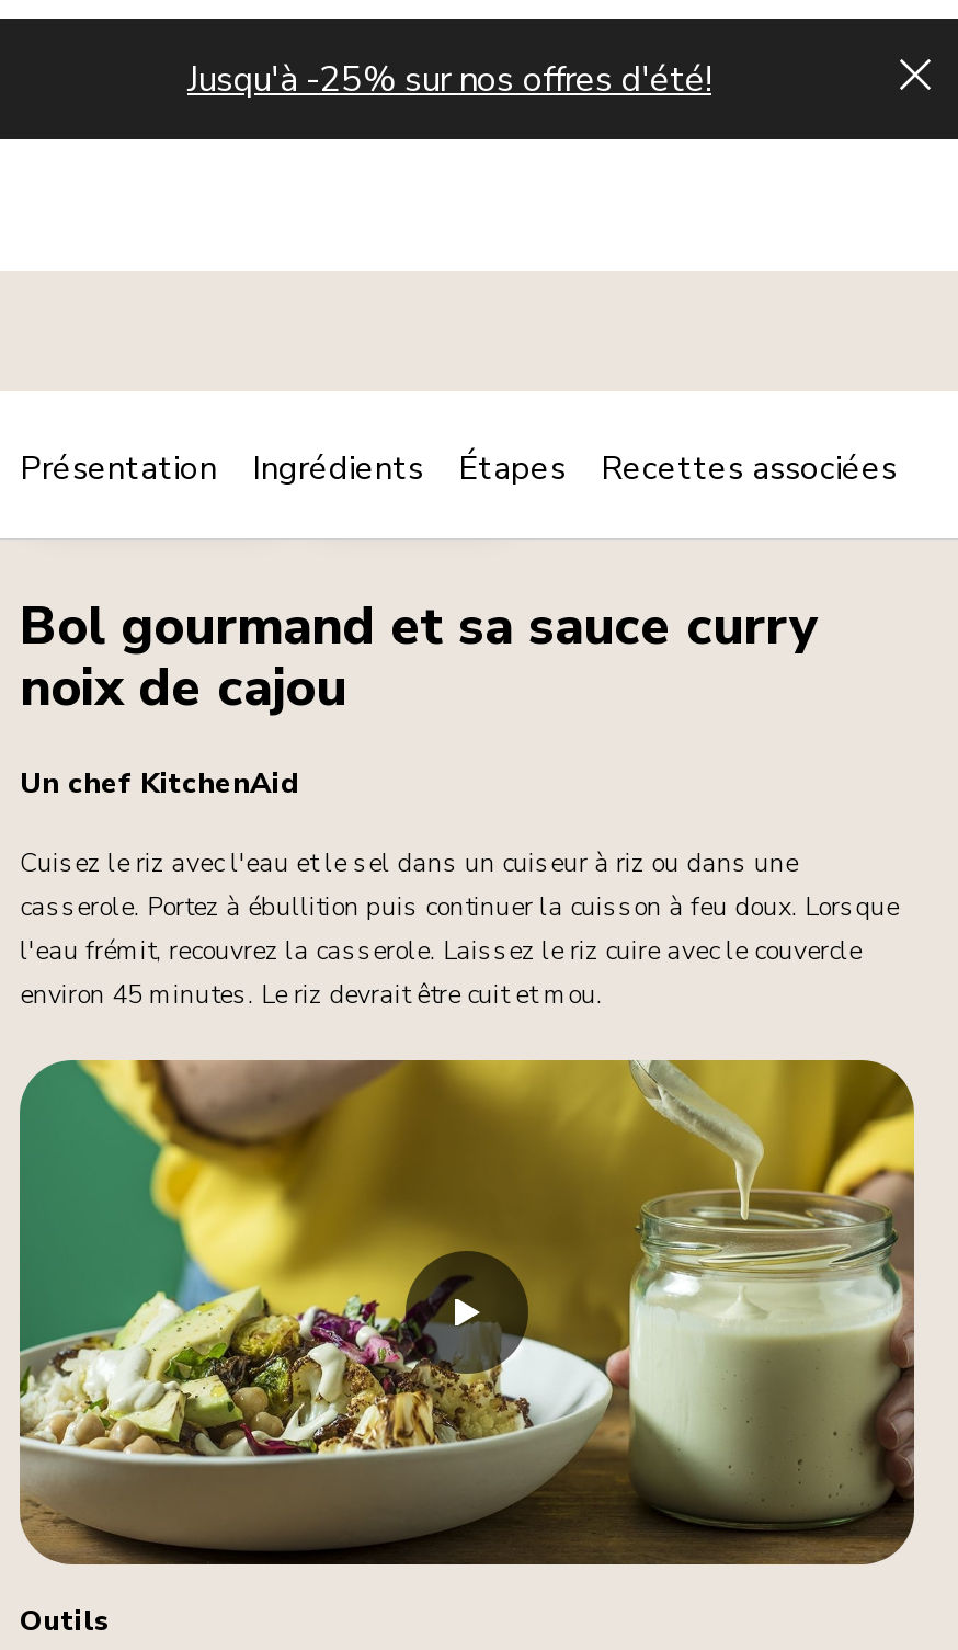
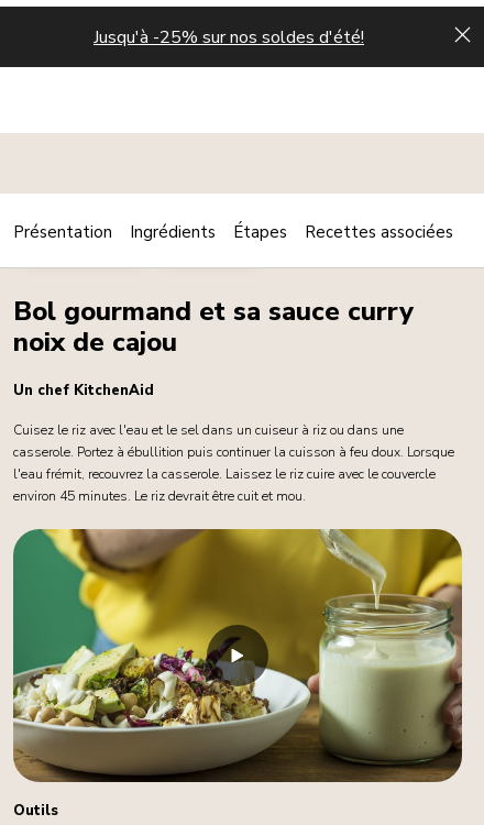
[187,55,711,103] Jusqu'à -25% sur nos offres d'été! -> [94,25,364,49] Jusqu'à -25% sur nos soldes d'été!

